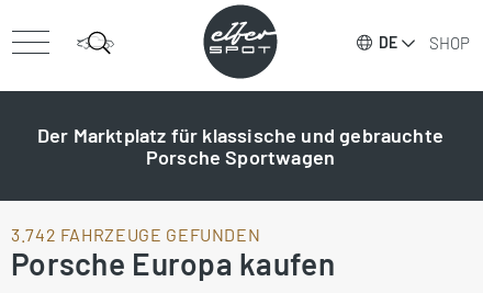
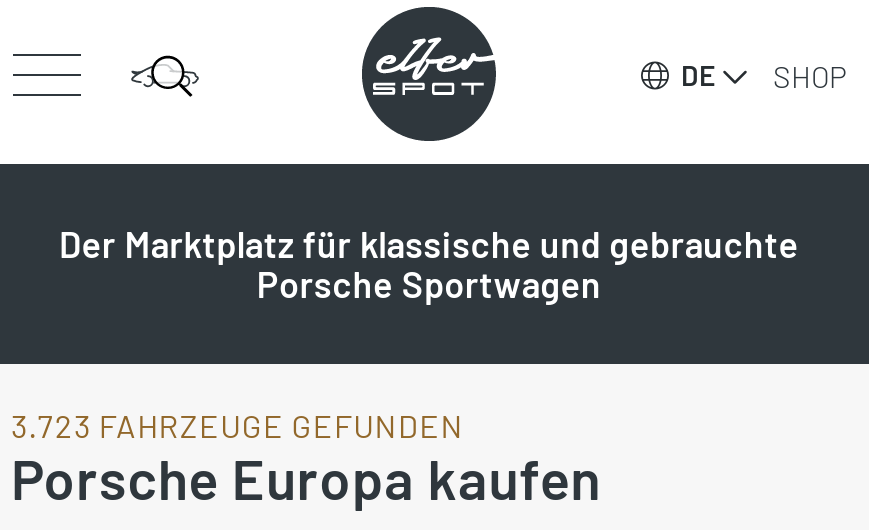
[11,224,261,245] 3.742 FAHRZEUGE GEFUNDEN -> [11,406,464,444] 3.723 FAHRZEUGE GEFUNDEN

